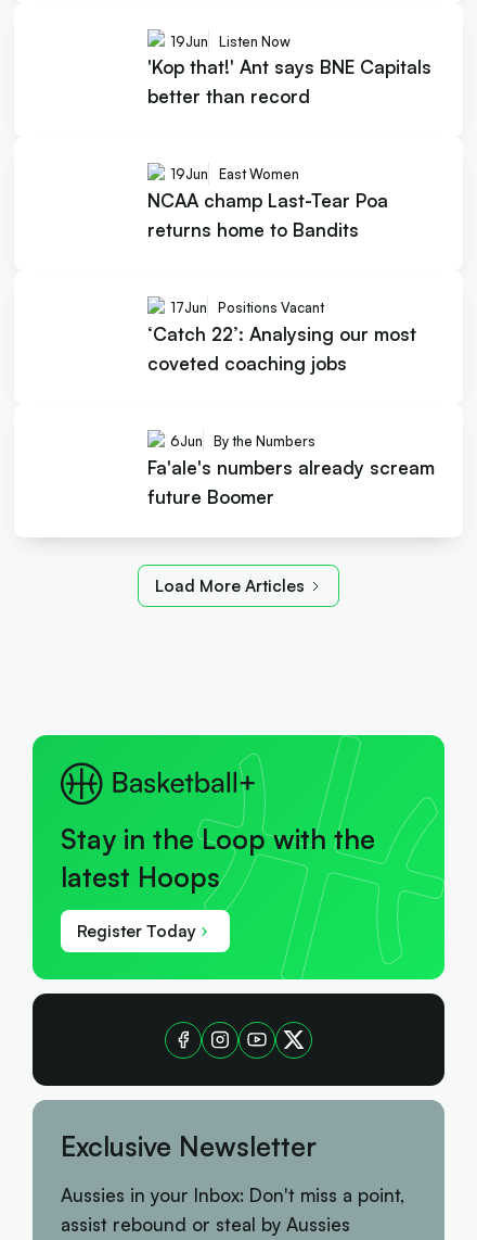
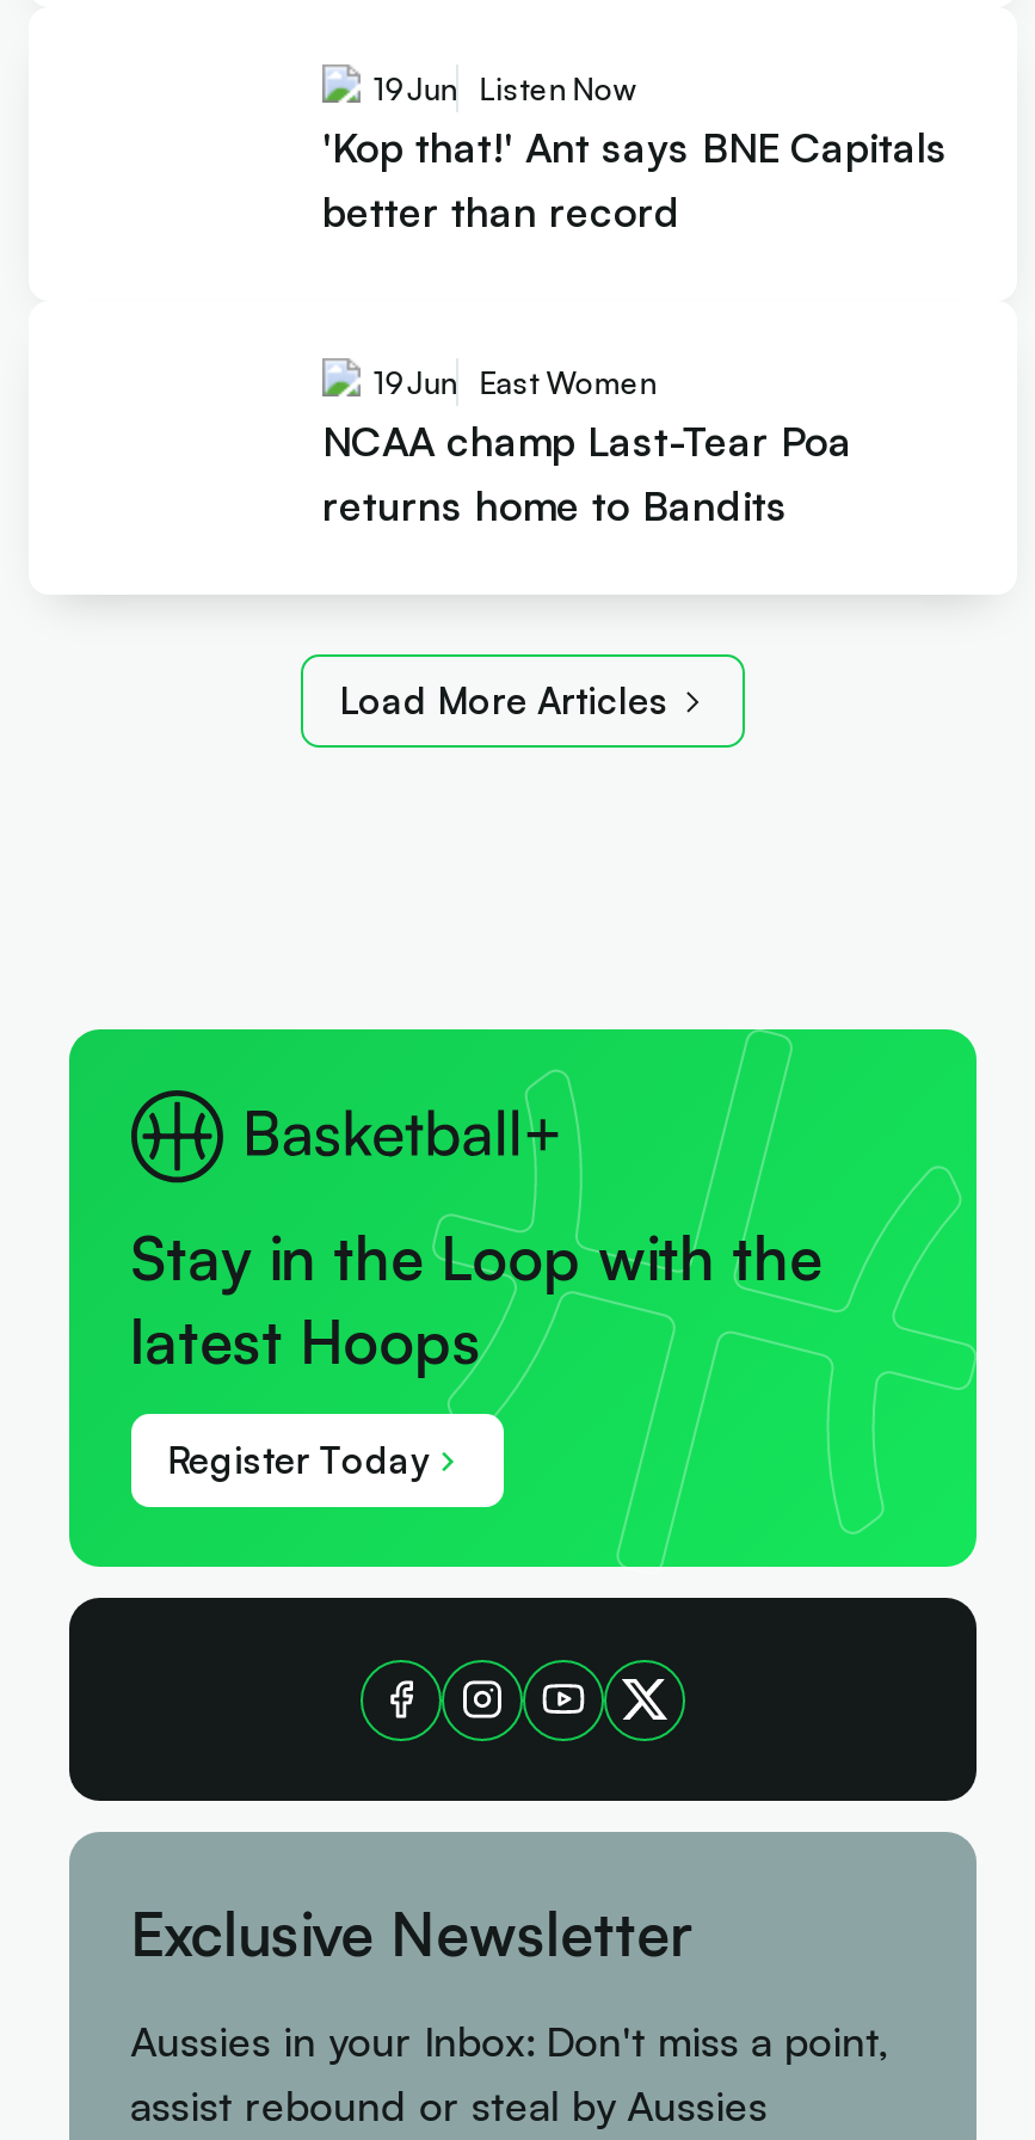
[147,299,416,375] 17Jun Positions Vacant | ‘Catch 22’: Analysing our most | coveted coaching jobs -> none
[147,432,435,508] 6Jun By the Numbers | Fa'ale's numbers already scream | future Boomer -> none

